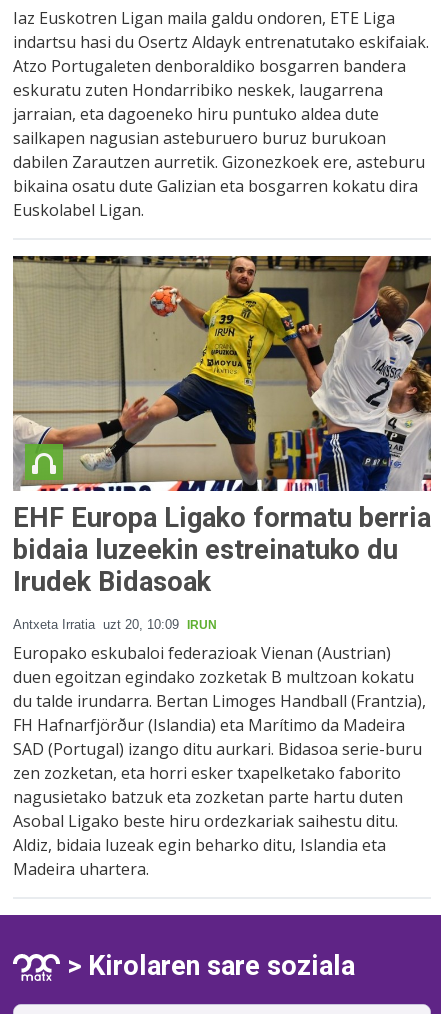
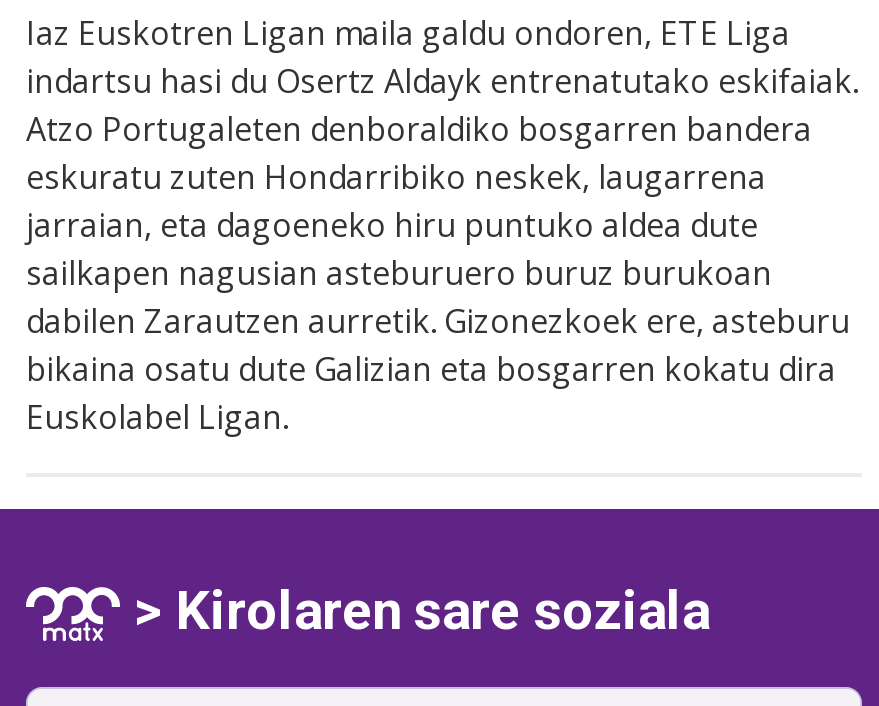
[12,255,432,880] [image] | EHF Europa Ligako formatu berria | bidaia luzeekin estreinatuko du | Irudek Bidasoak | Antxeta Irratia uzt 20, 10:09 IRUN | Europako eskubaloi federazioak Vienan (Austrian) | duen egoitzan egindako zozketak B multzoan kokatu | du talde irundarra. Bertan Limoges Handball (Frantzia), | FH Hafnarfjörður (Islandia) eta Marítimo da Madeira | SAD (Portugal) izango ditu aurkari. Bidasoa serie-buru | zen zozketan, eta horri esker txapelketako faborito | nagusietako batzuk eta zozketan parte hartu duten | Asobal Ligako beste hiru ordezkariak saihestu ditu. | Aldiz, bidaia luzeak egin beharko ditu, Islandia eta | Madeira uhartera. -> none

